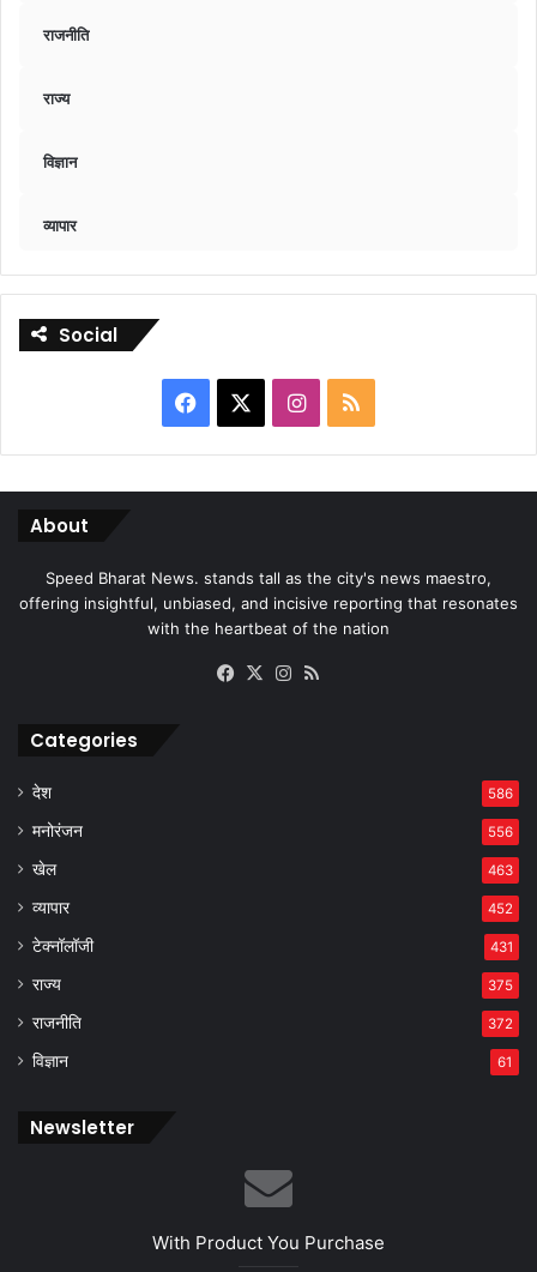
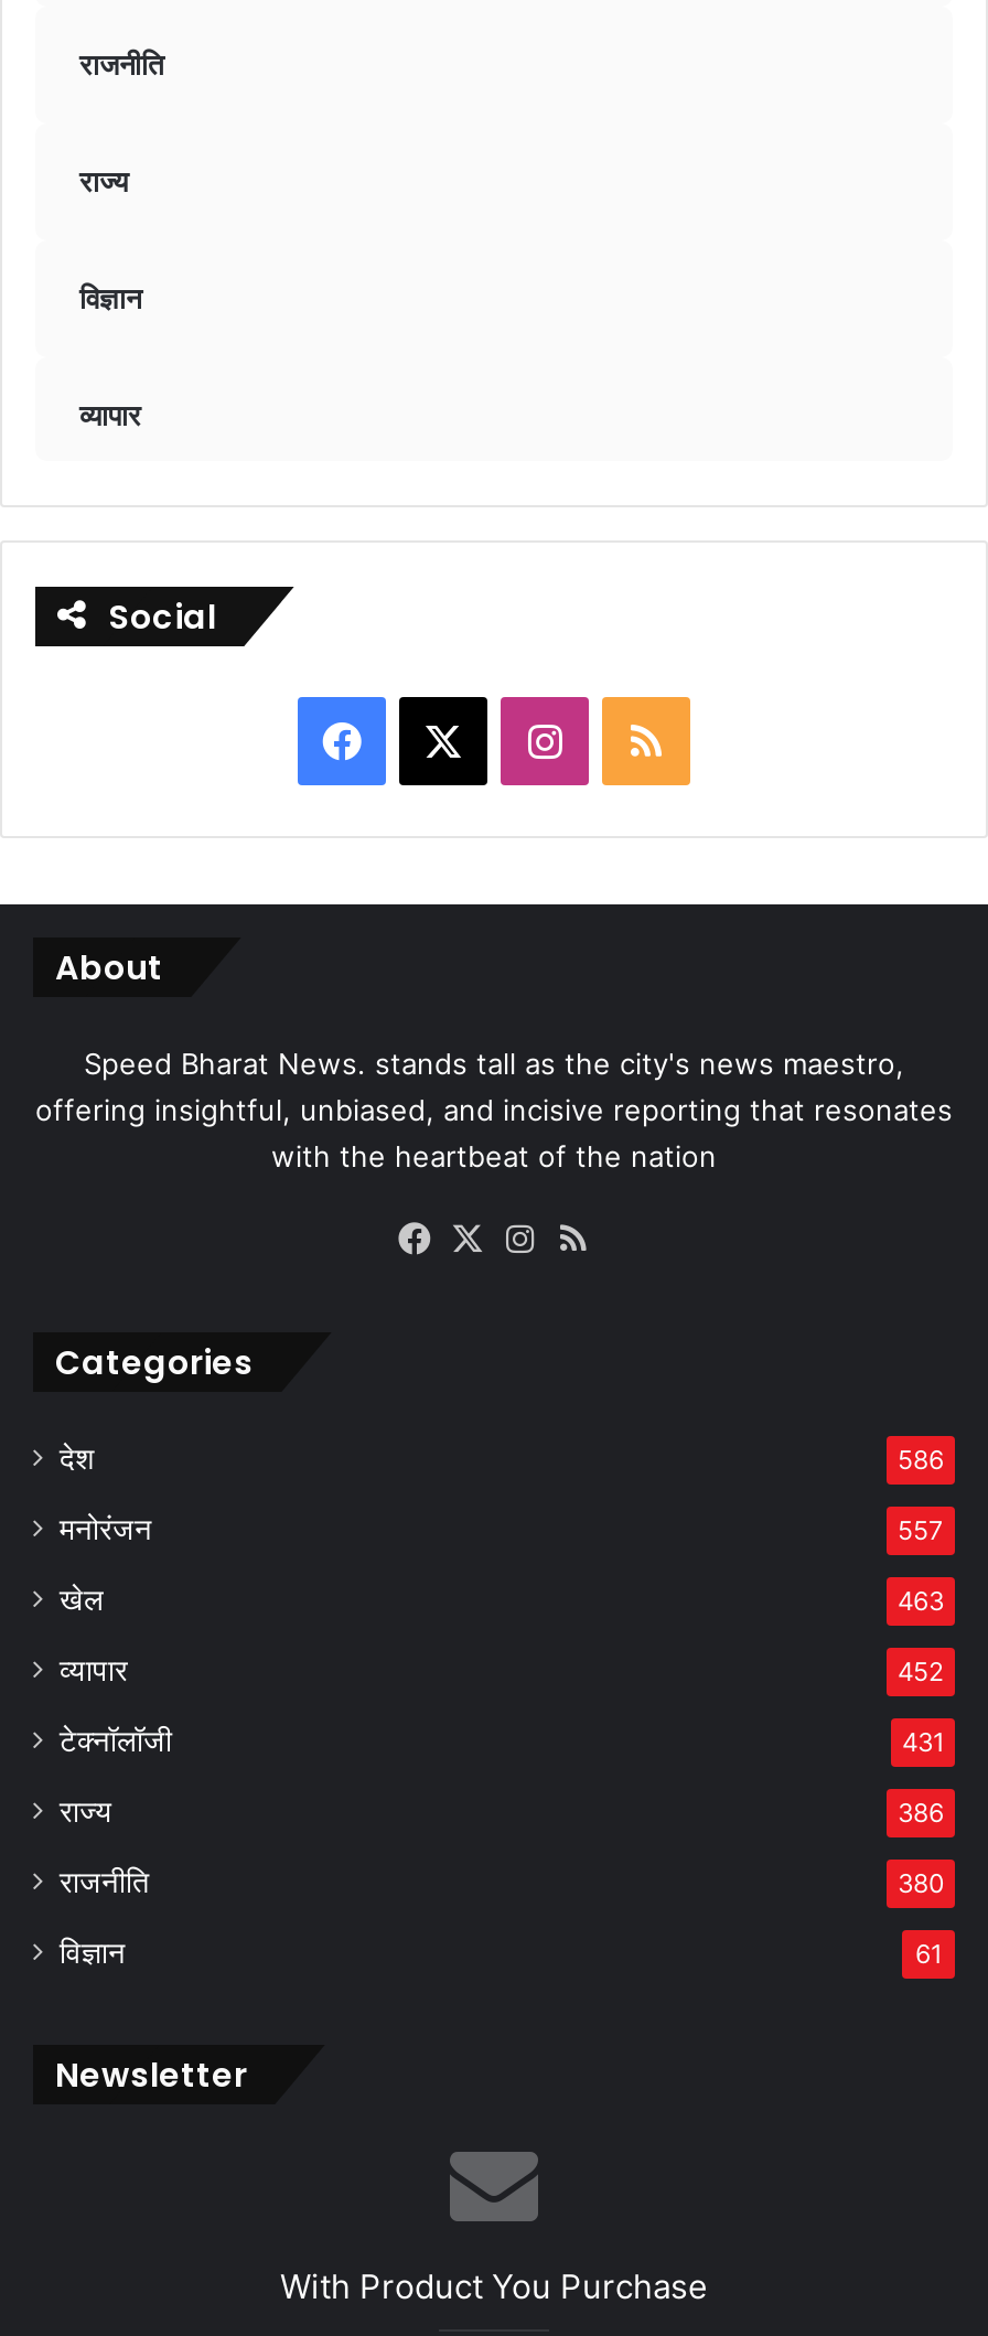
[488,823,513,840] 556 -> [898,1514,944,1545] 557
[488,976,513,993] 375 -> [898,1797,944,1828] 386
[488,1015,513,1032] 372 -> [898,1867,944,1898] 380

